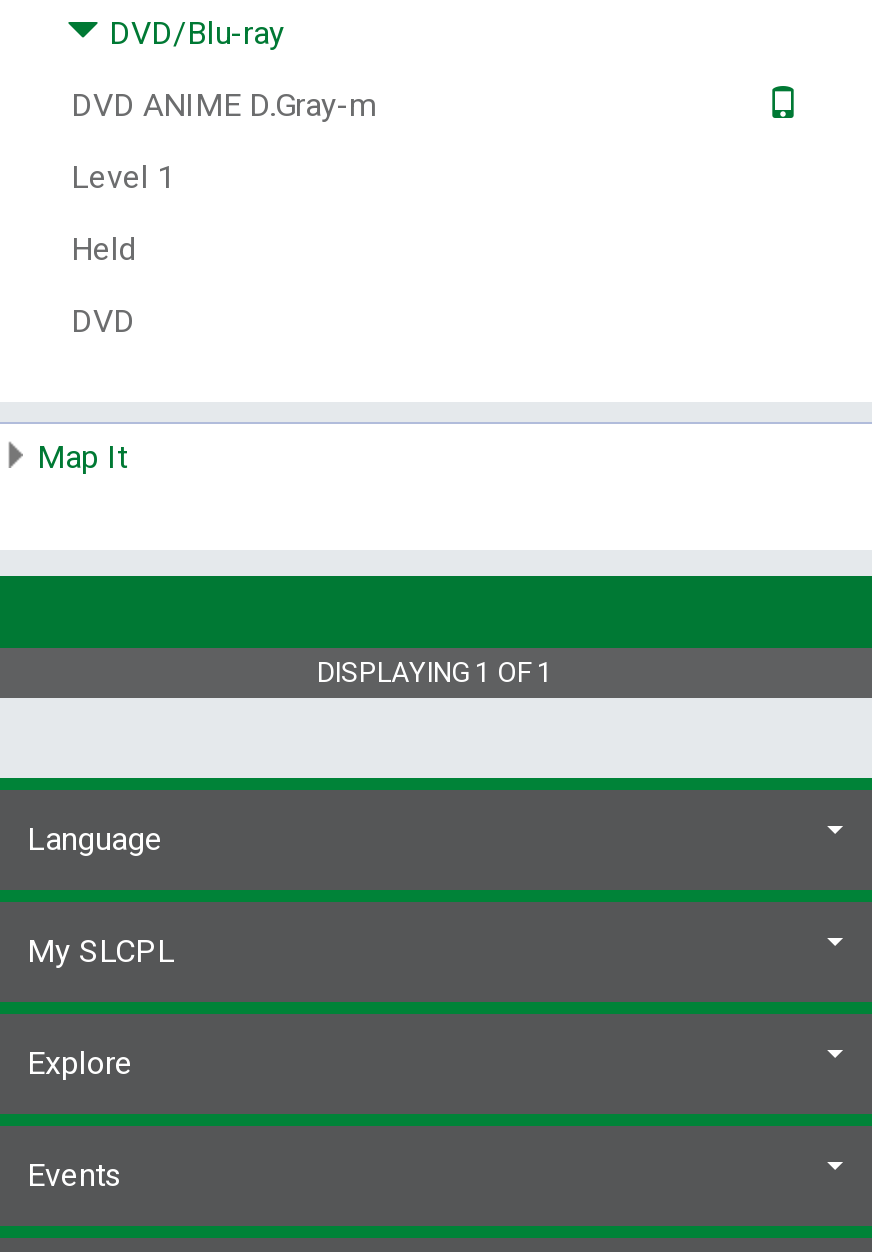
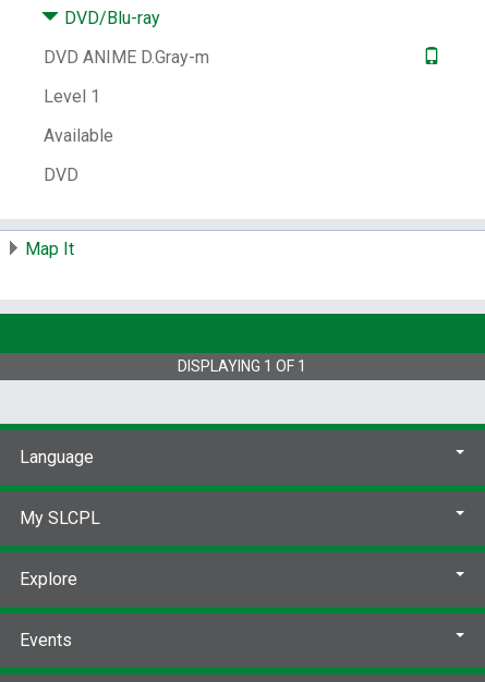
[71,230,137,268] Held -> [44,125,113,146] Available

